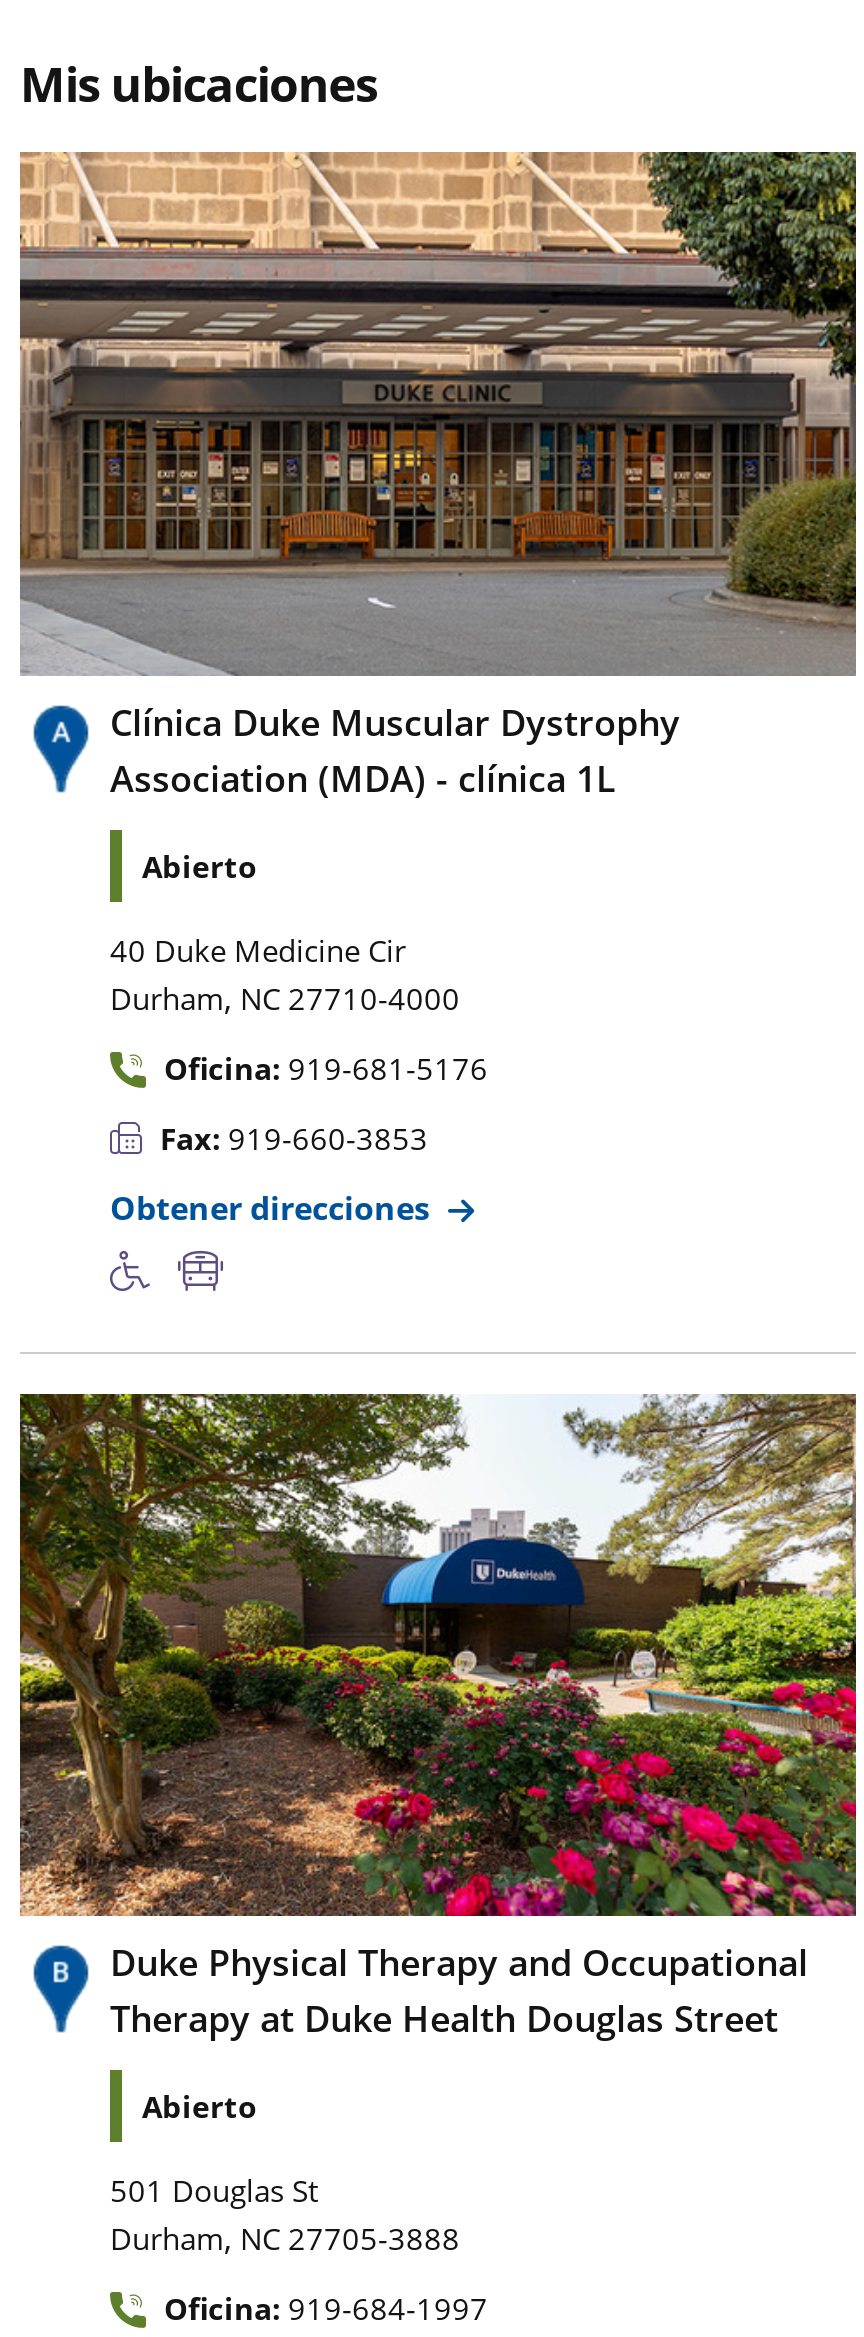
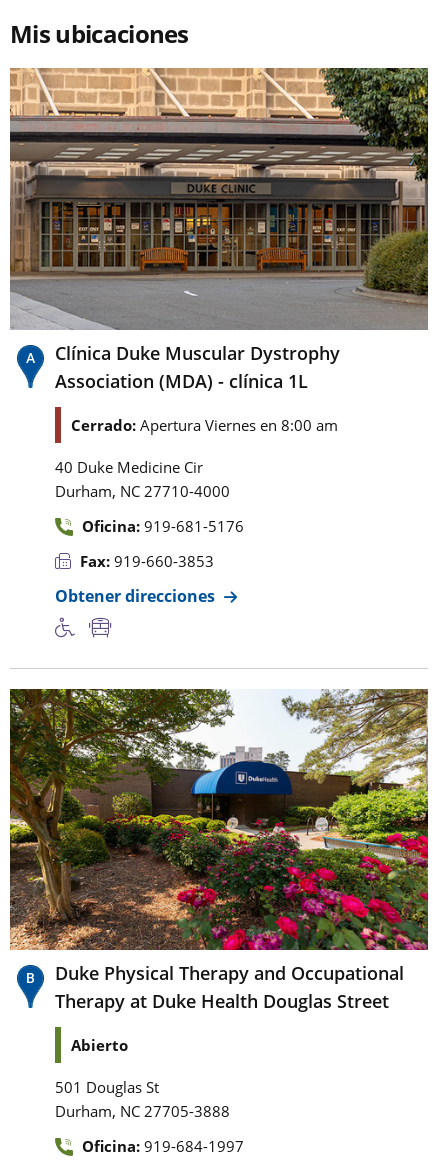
[142,845,256,885] Abierto -> [71,414,338,434] Cerrado: Apertura Viernes en 8:00 am

